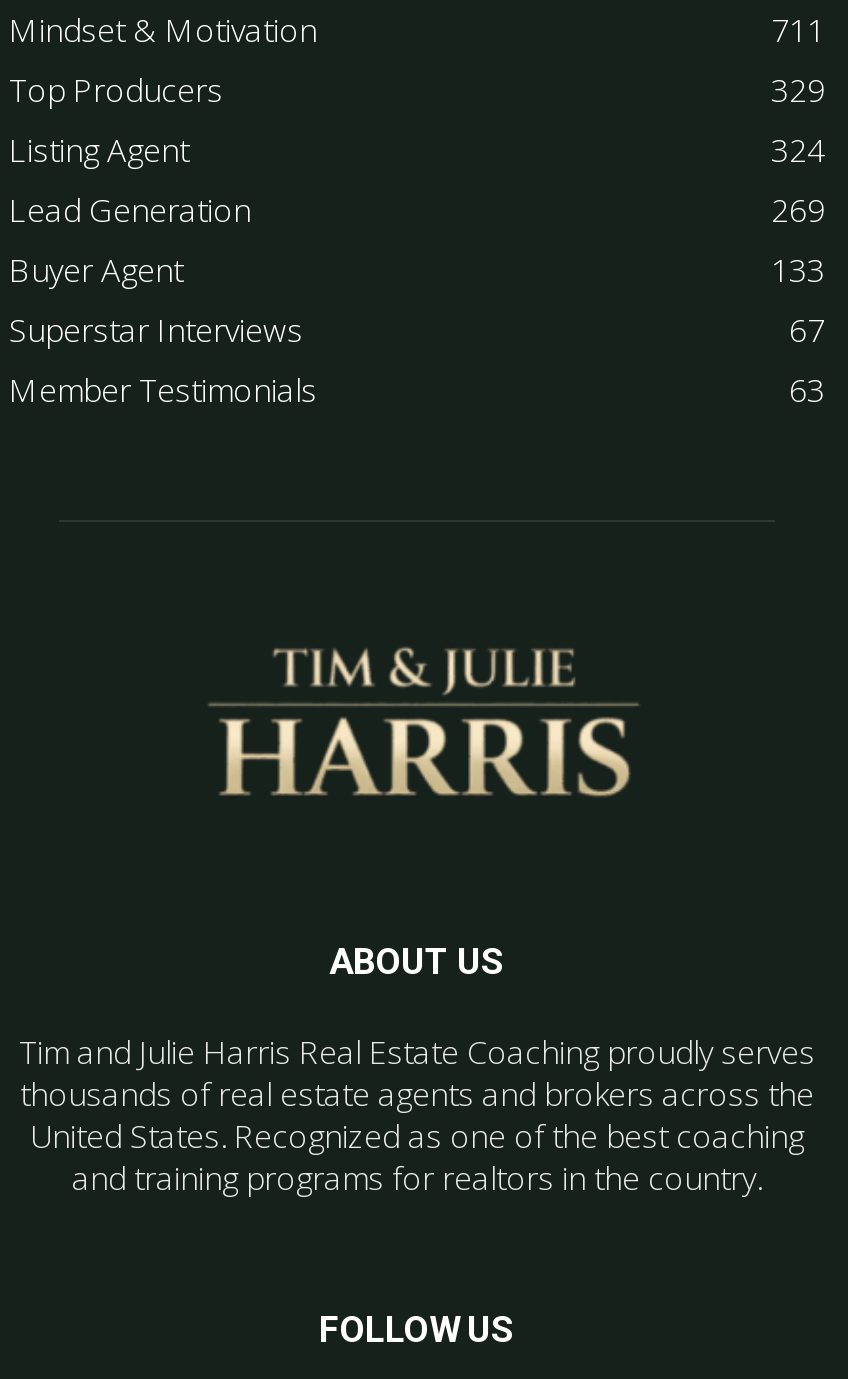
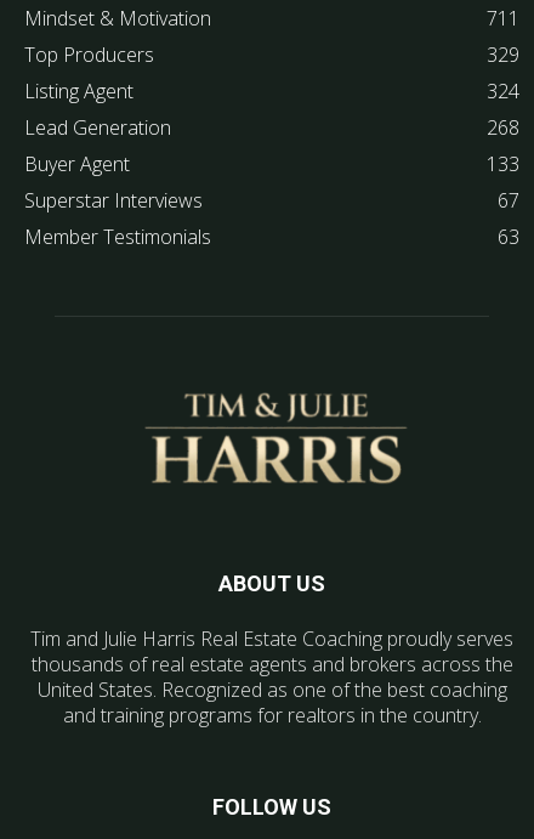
[771,189,825,233] 269 -> [487,115,519,141] 268

